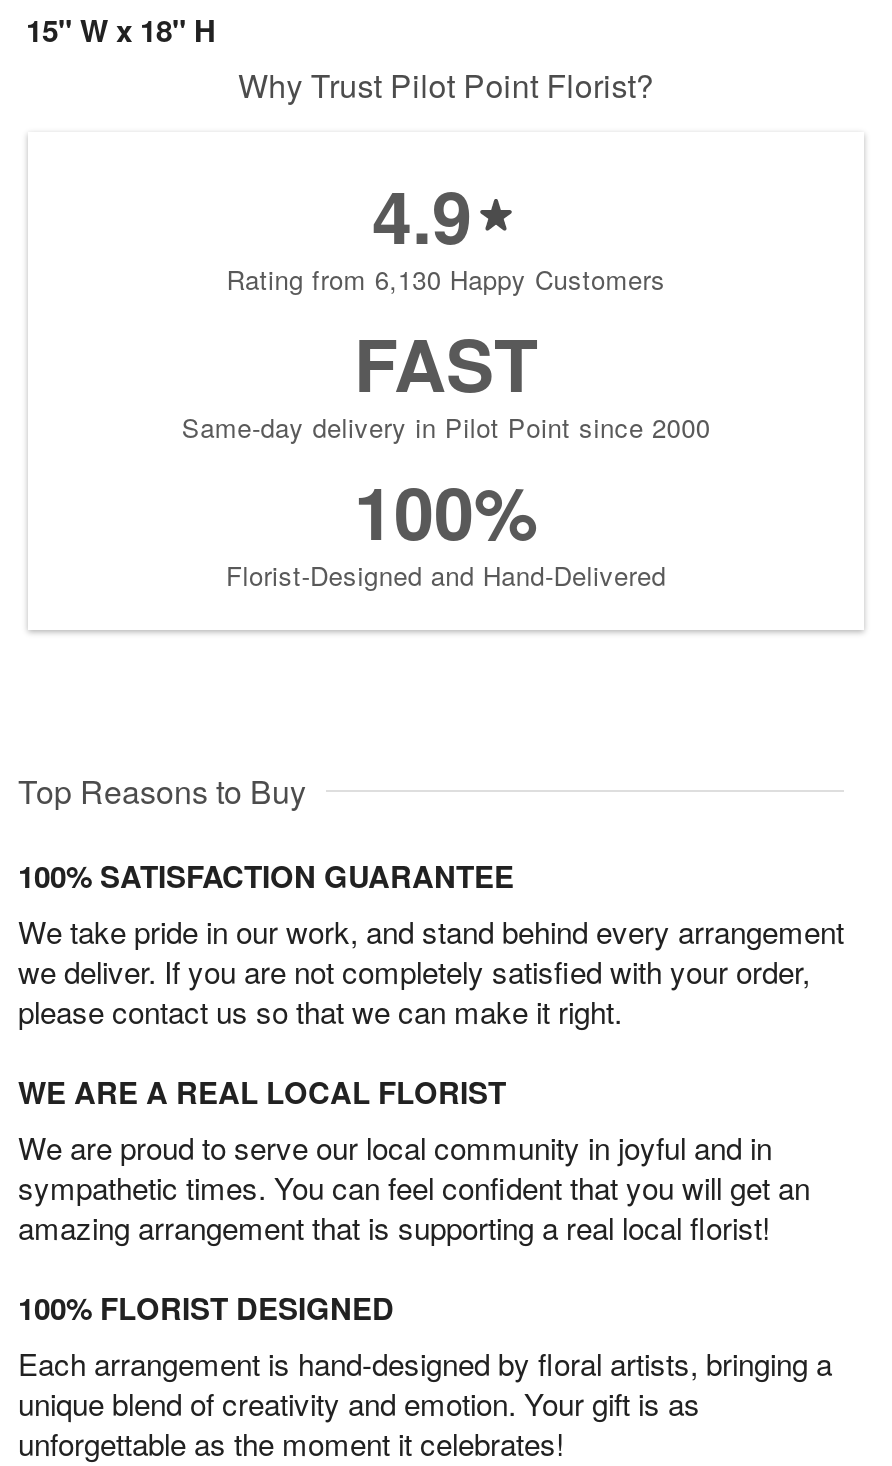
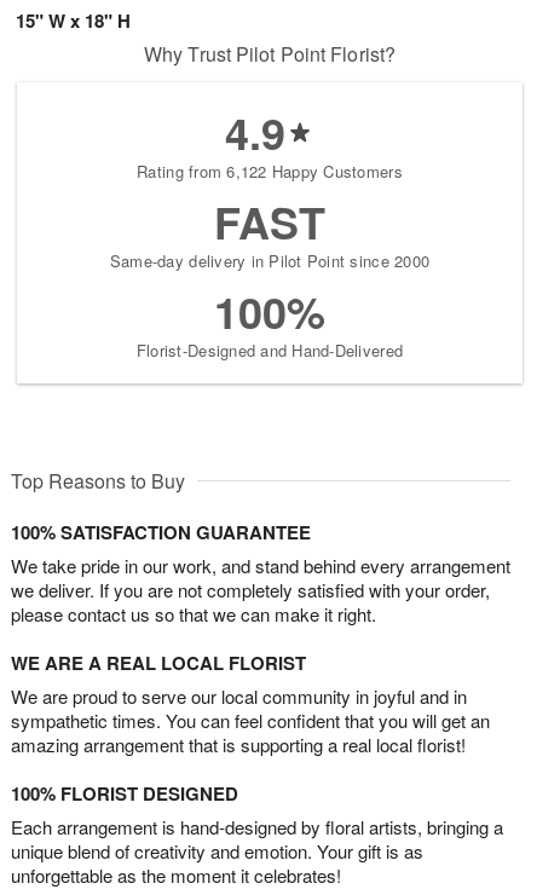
[226,261,666,299] Rating from 6,130 Happy Customers -> [137,160,403,183] Rating from 6,122 Happy Customers

